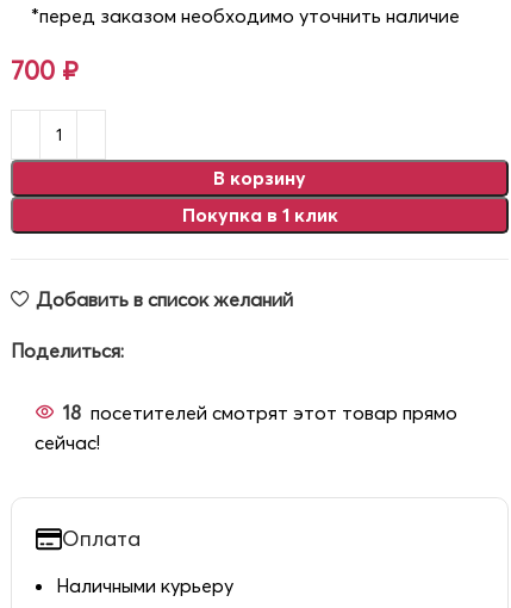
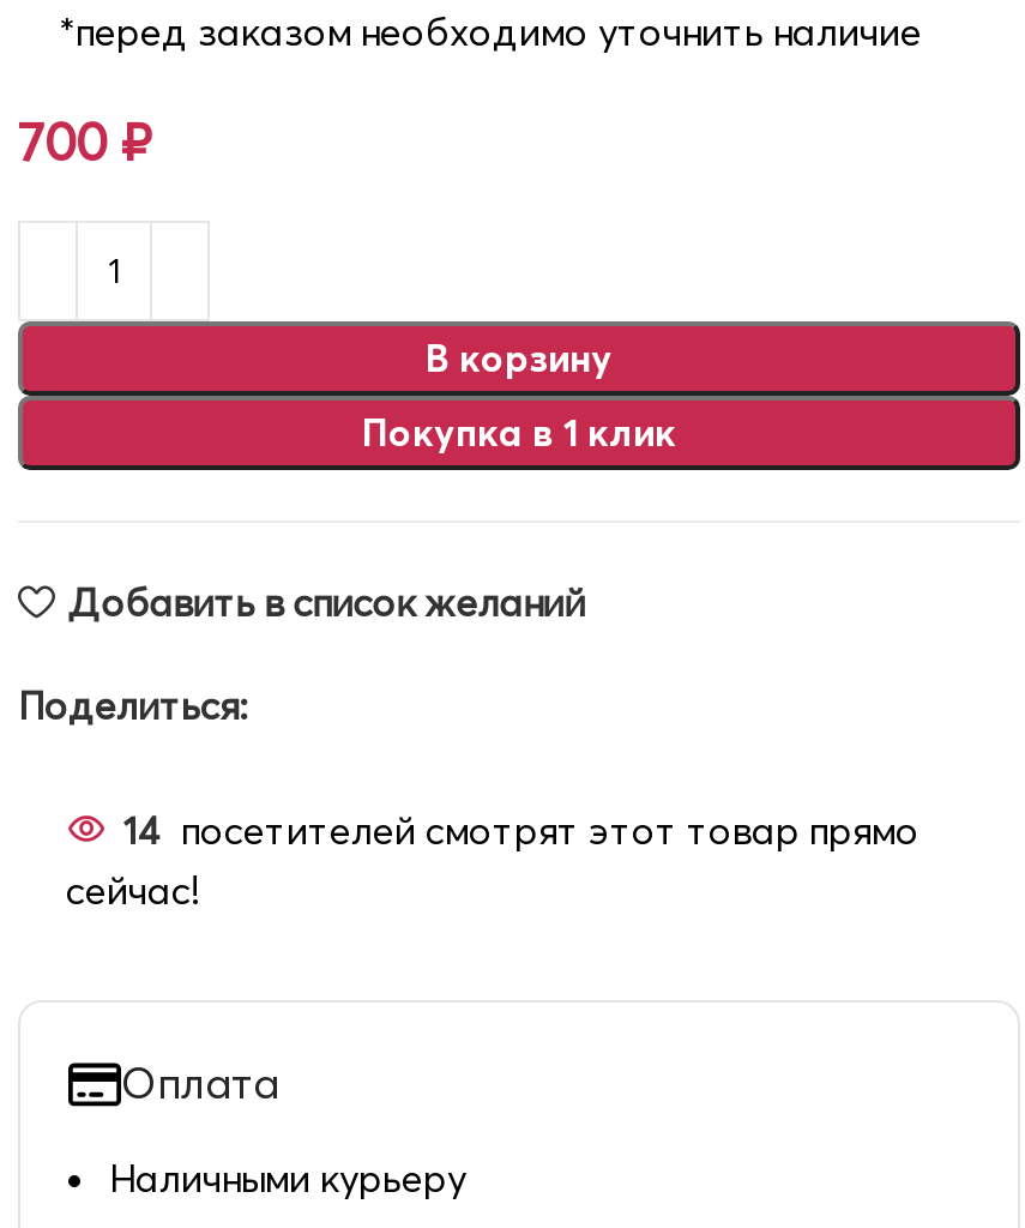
[63,401,457,425] 18 посетителей смотрят этот товар прямо -> [123,806,920,854] 14 посетителей смотрят этот товар прямо

